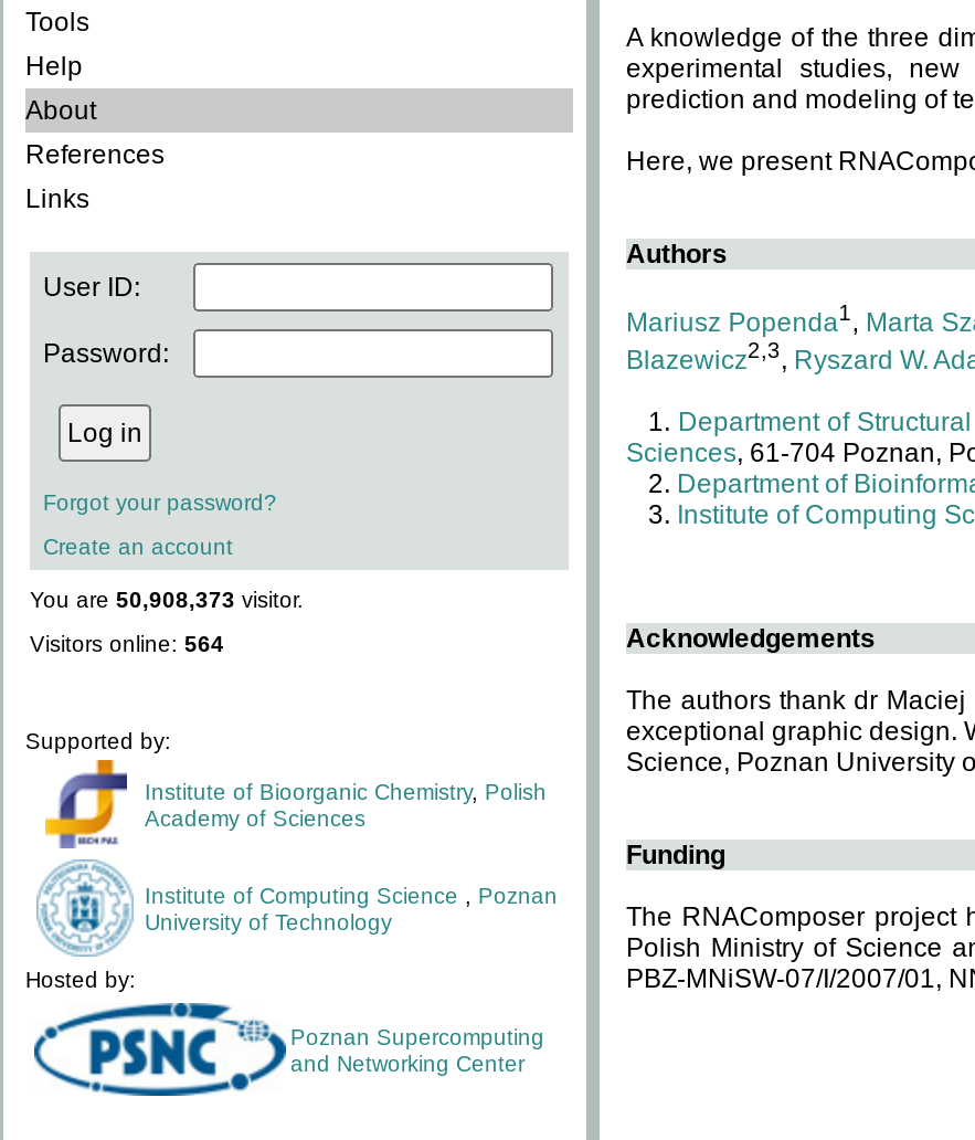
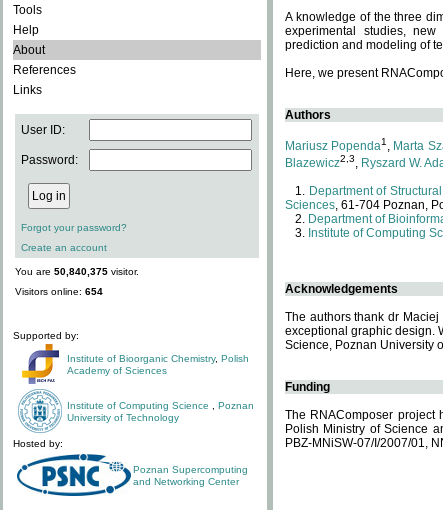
[30,588,304,612] You are 50,908,373 visitor. -> [15,266,139,277] You are 50,840,375 visitor.
[30,632,224,656] Visitors online: 564 -> [15,286,103,297] Visitors online: 654

